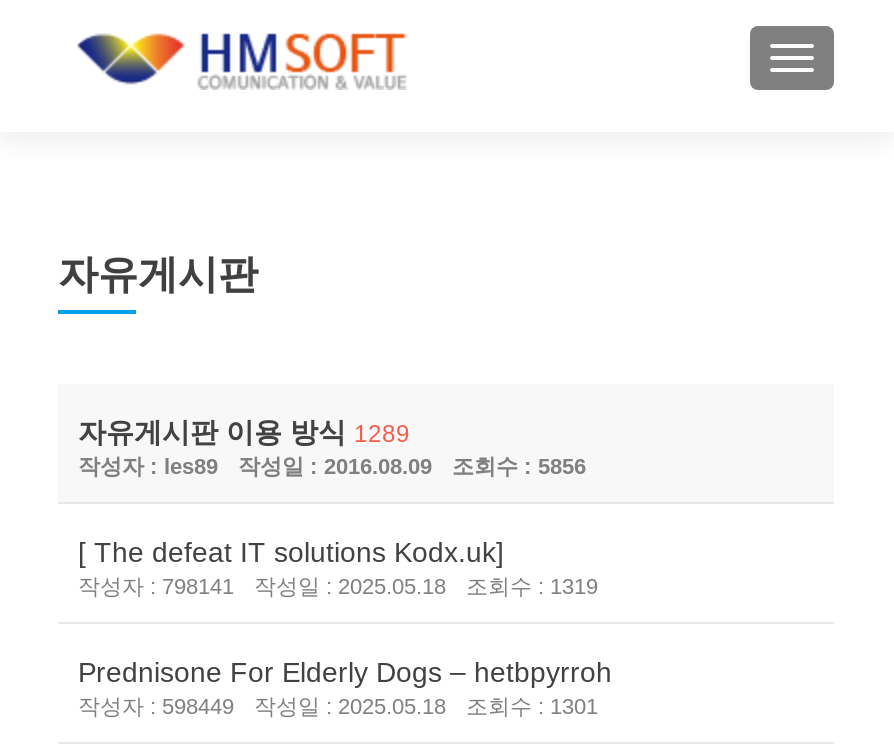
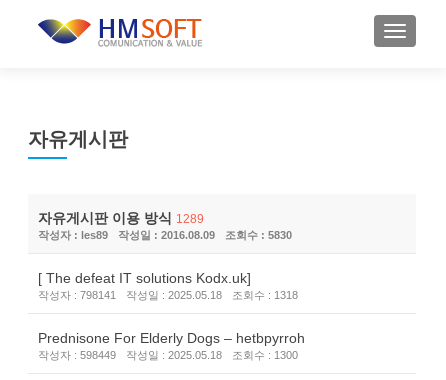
[78,455,586,479] 작성자 : les89 작성일 : 2016.08.09 조회수 : 5856 -> [38,229,292,241] 작성자 : les89 작성일 : 2016.08.09 조회수 : 5830
[78,575,598,599] 작성자 : 798141 작성일 : 2025.05.18 조회수 : 1319 -> [38,289,298,301] 작성자 : 798141 작성일 : 2025.05.18 조회수 : 1318
[78,695,598,719] 작성자 : 598449 작성일 : 2025.05.18 조회수 : 1301 -> [38,349,298,361] 작성자 : 598449 작성일 : 2025.05.18 조회수 : 1300

